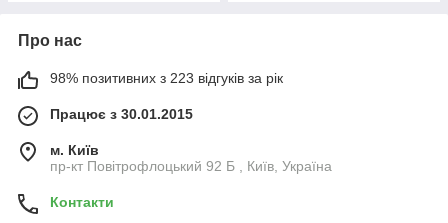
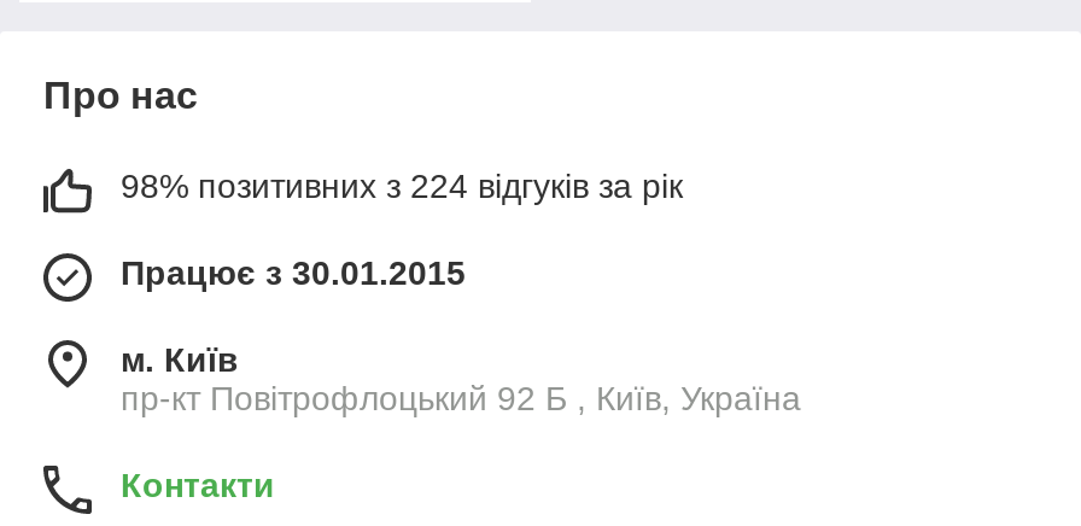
[50,70,283,86] 98% позитивних з 223 відгуків за рік -> [121,166,683,205] 98% позитивних з 224 відгуків за рік

